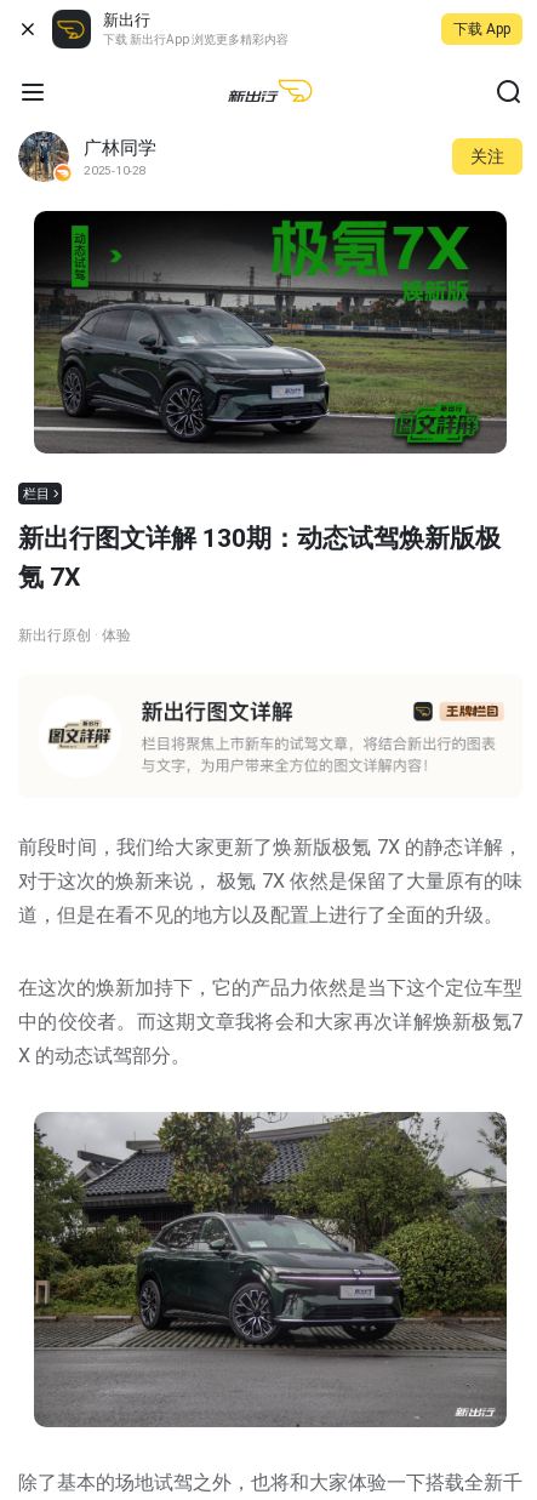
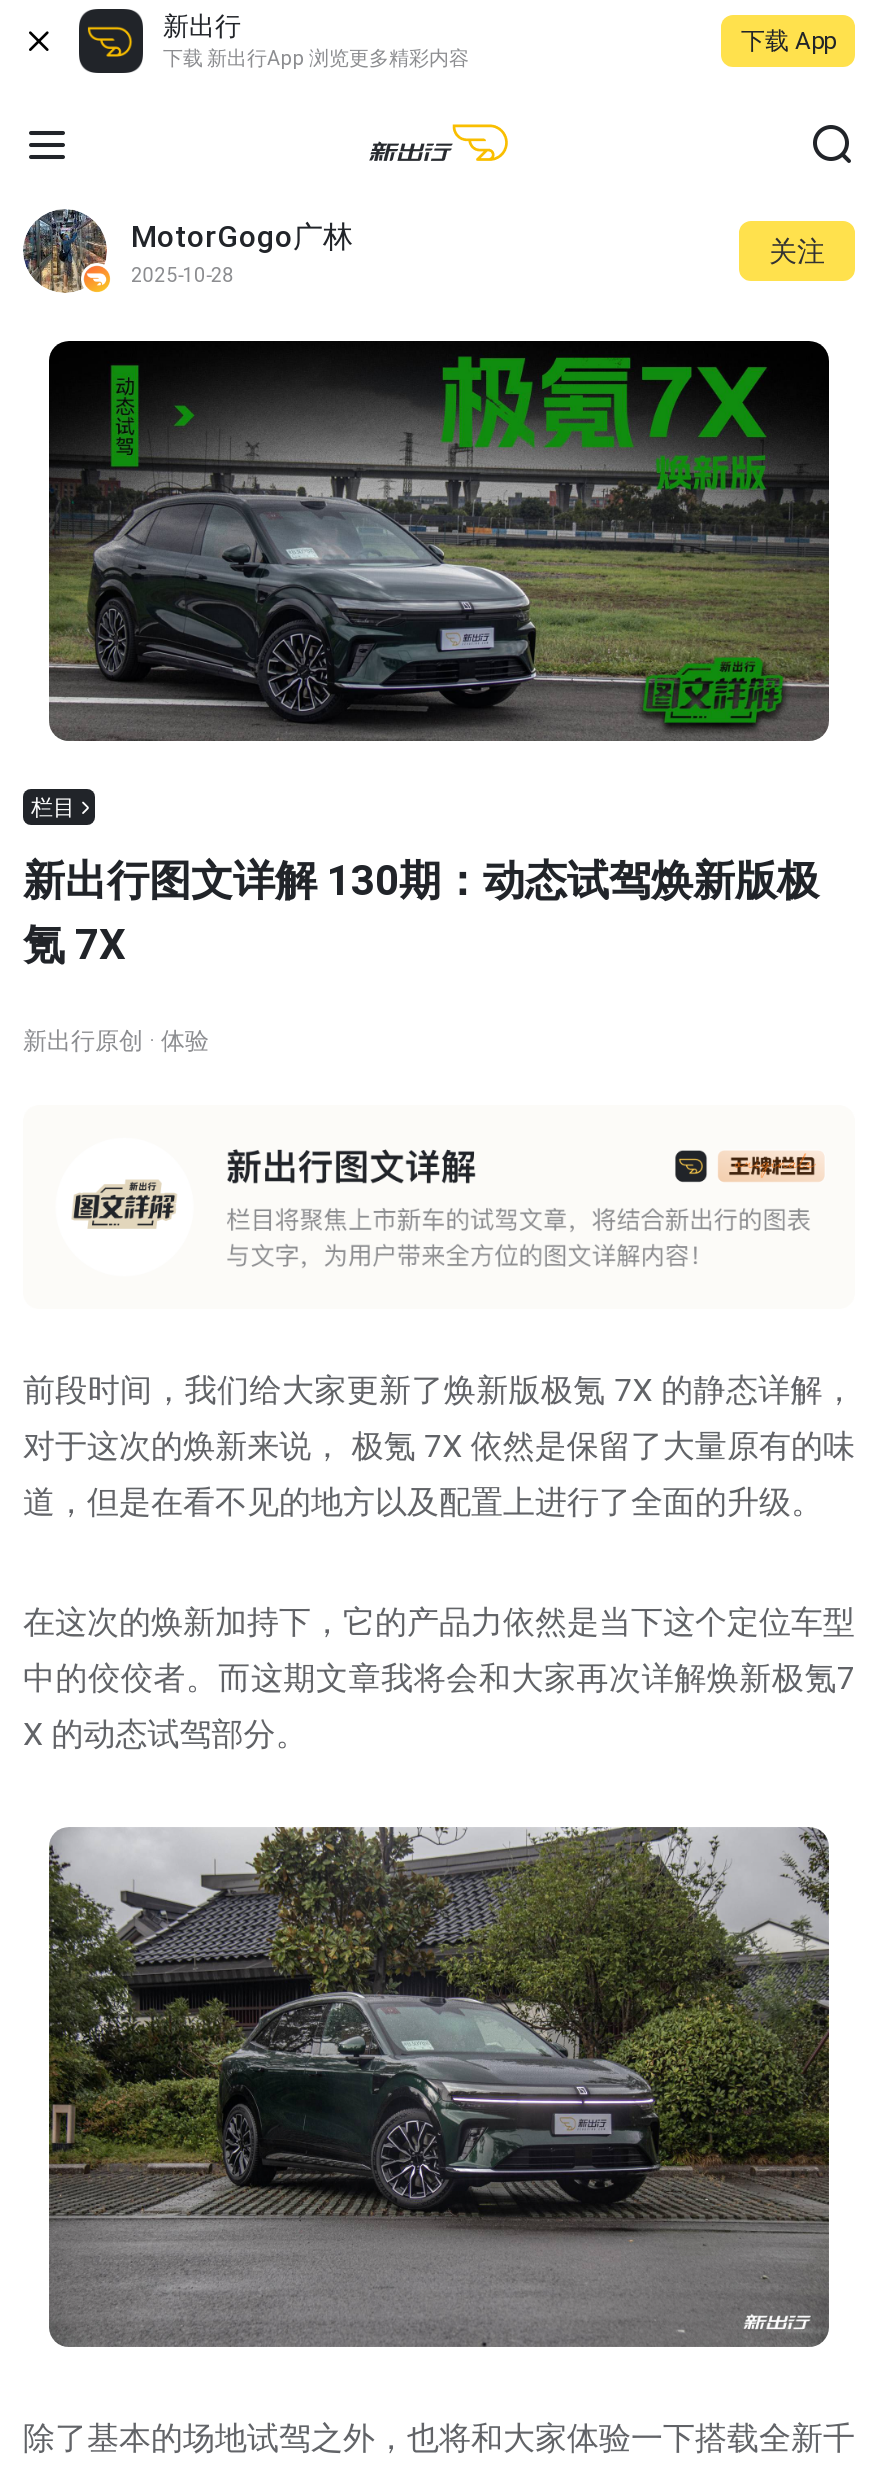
[84,137,156,159] 广林同学 -> [131,219,353,255] MotorGogo广林

